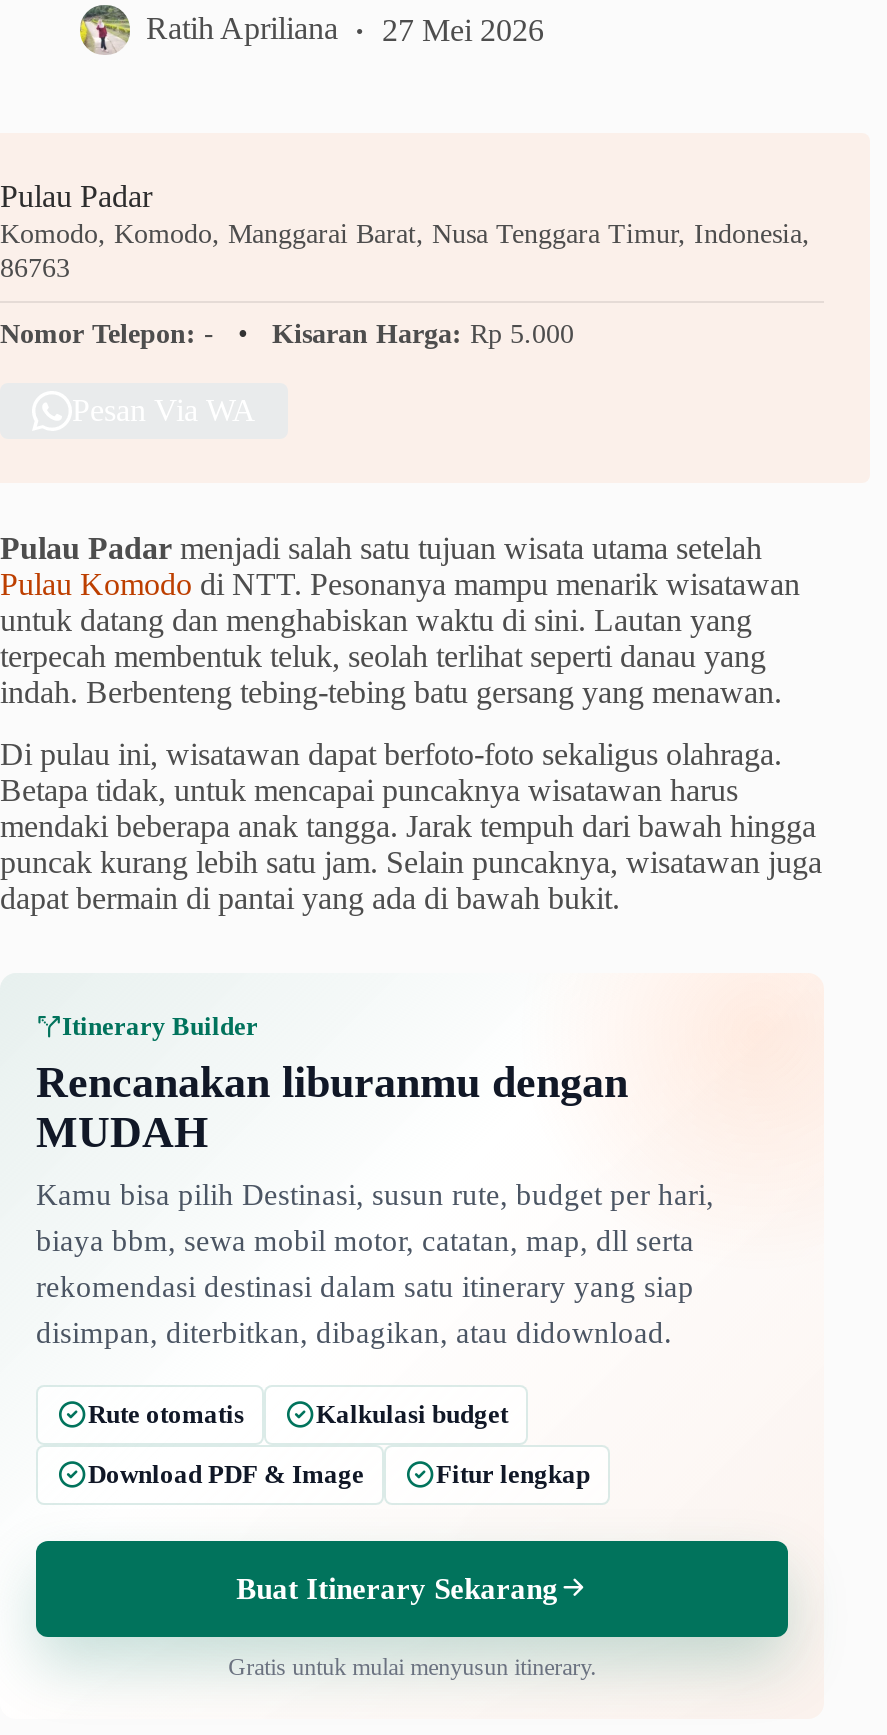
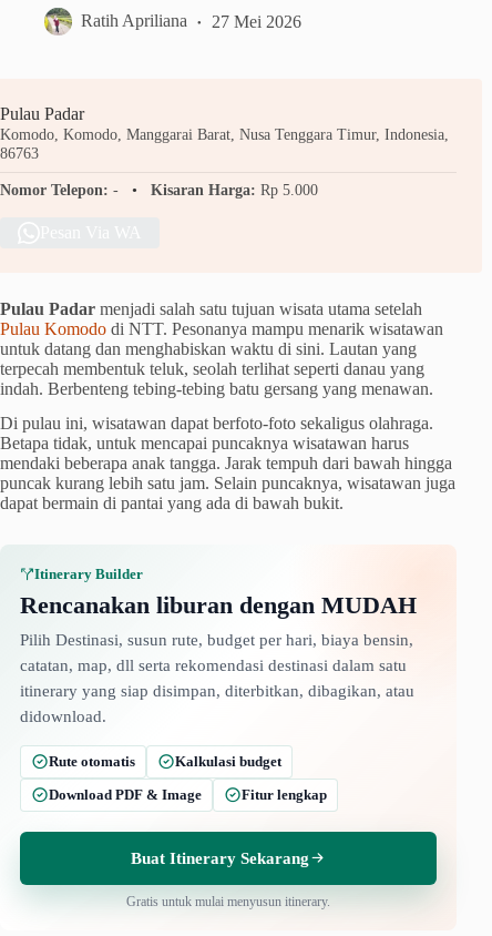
[36,1057,714,1349] Rencanakan liburanmu dengan | MUDAH | Kamu bisa pilih Destinasi, susun rute, budget per hari, | biaya bbm, sewa mobil motor, catatan, map, dll serta | rekomendasi destinasi dalam satu itinerary yang siap | disimpan, diterbitkan, dibagikan, atau didownload. -> [20,591,417,725] Rencanakan liburan dengan MUDAH | Pilih Destinasi, susun rute, budget per hari, biaya bensin, | catatan, map, dll serta rekomendasi destinasi dalam satu | itinerary yang siap disimpan, diterbitkan, dibagikan, atau | didownload.

